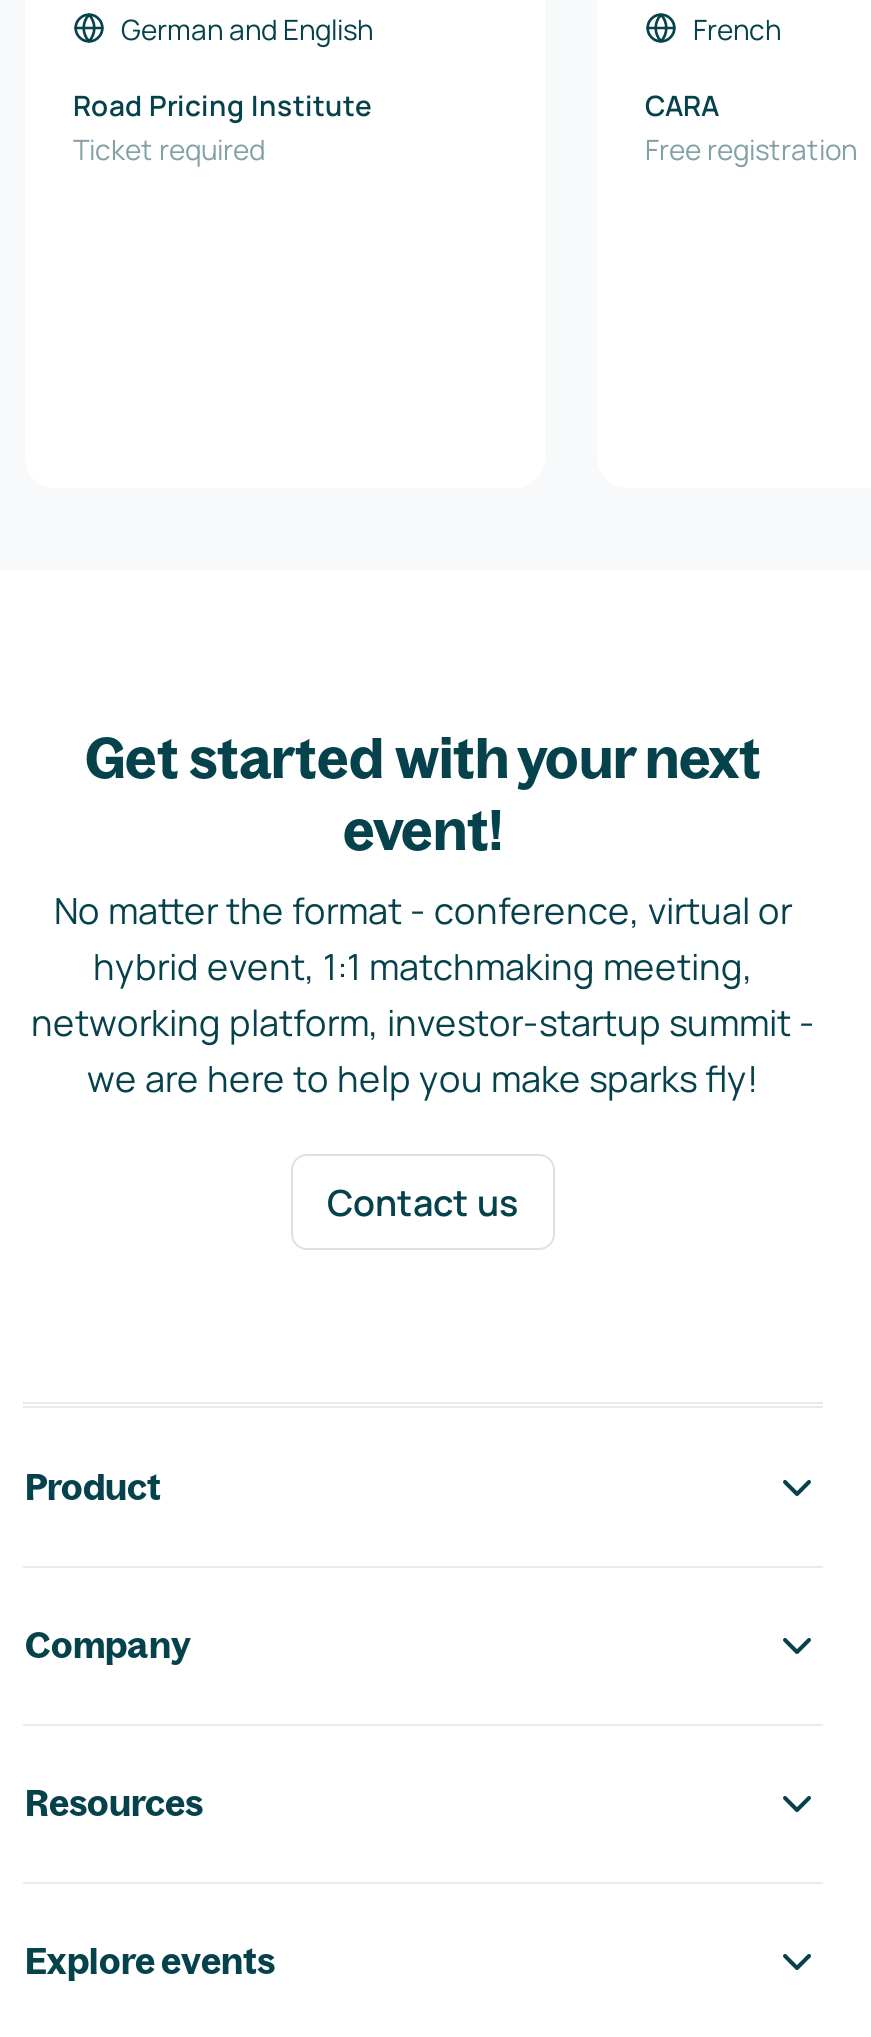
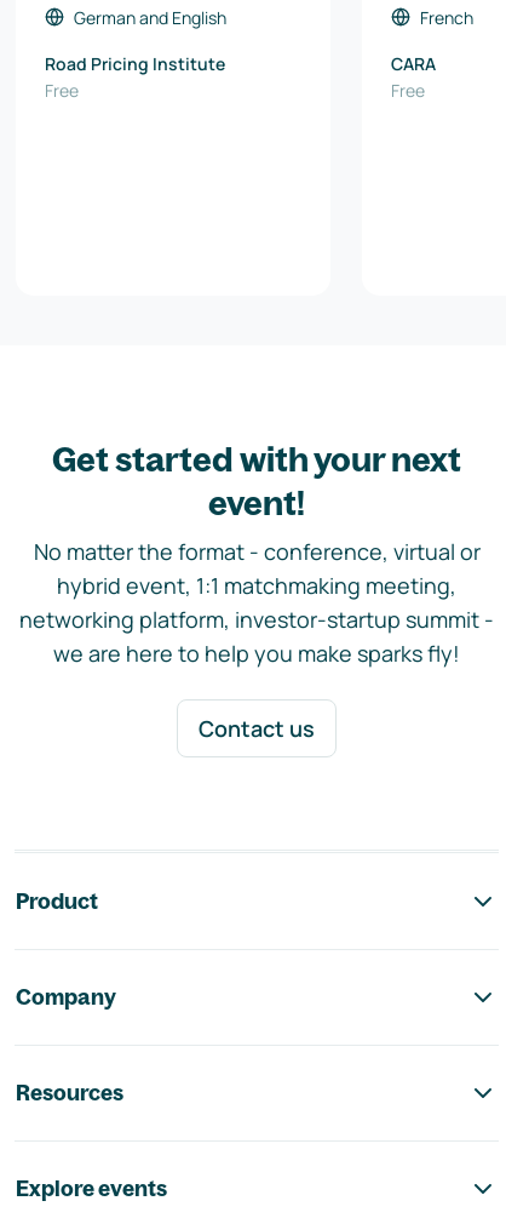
[73,130,265,168] Ticket required -> [45,79,79,102] Free
[645,130,857,168] Free registration -> [391,79,425,102] Free

